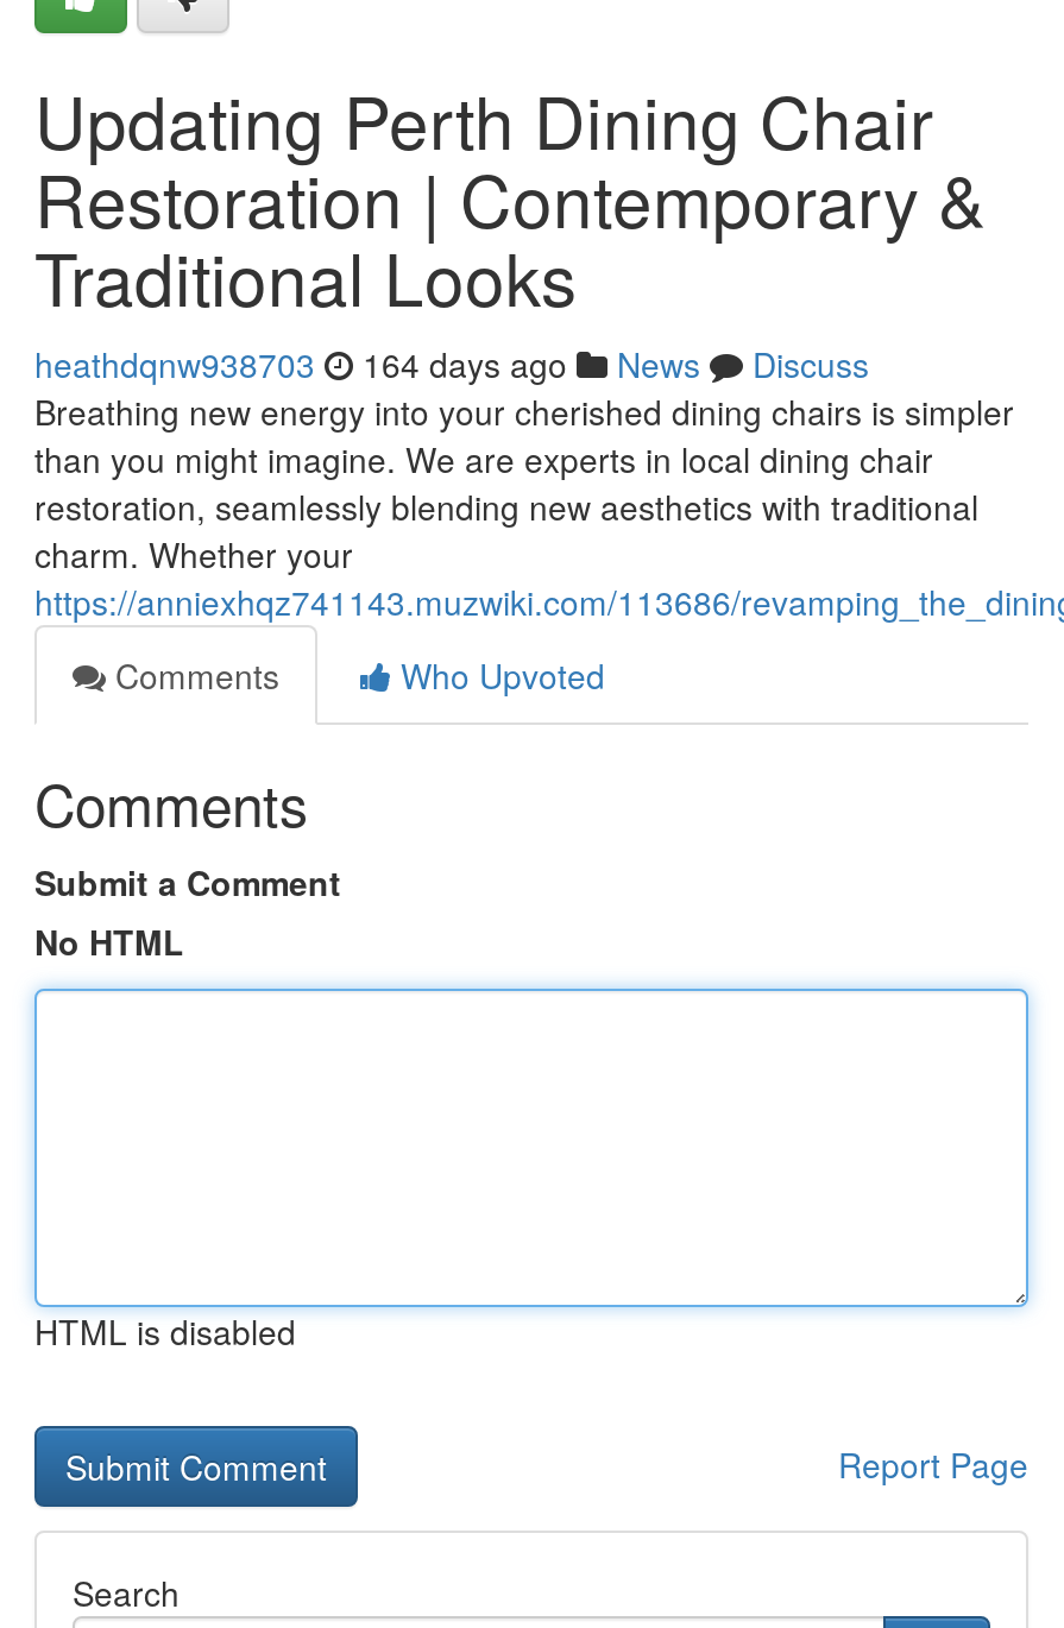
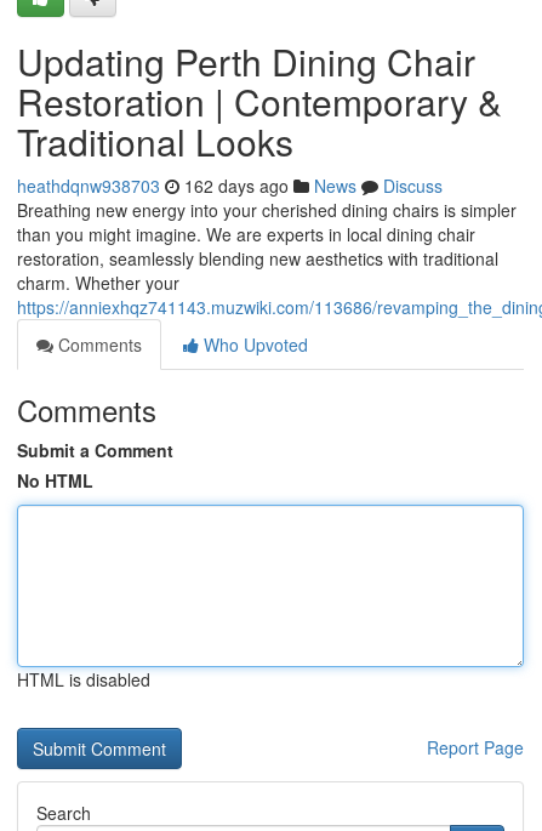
[34,340,869,387] heathdqnw938703 164 days ago News Discuss -> [17,173,443,198] heathdqnw938703 162 days ago News Discuss

